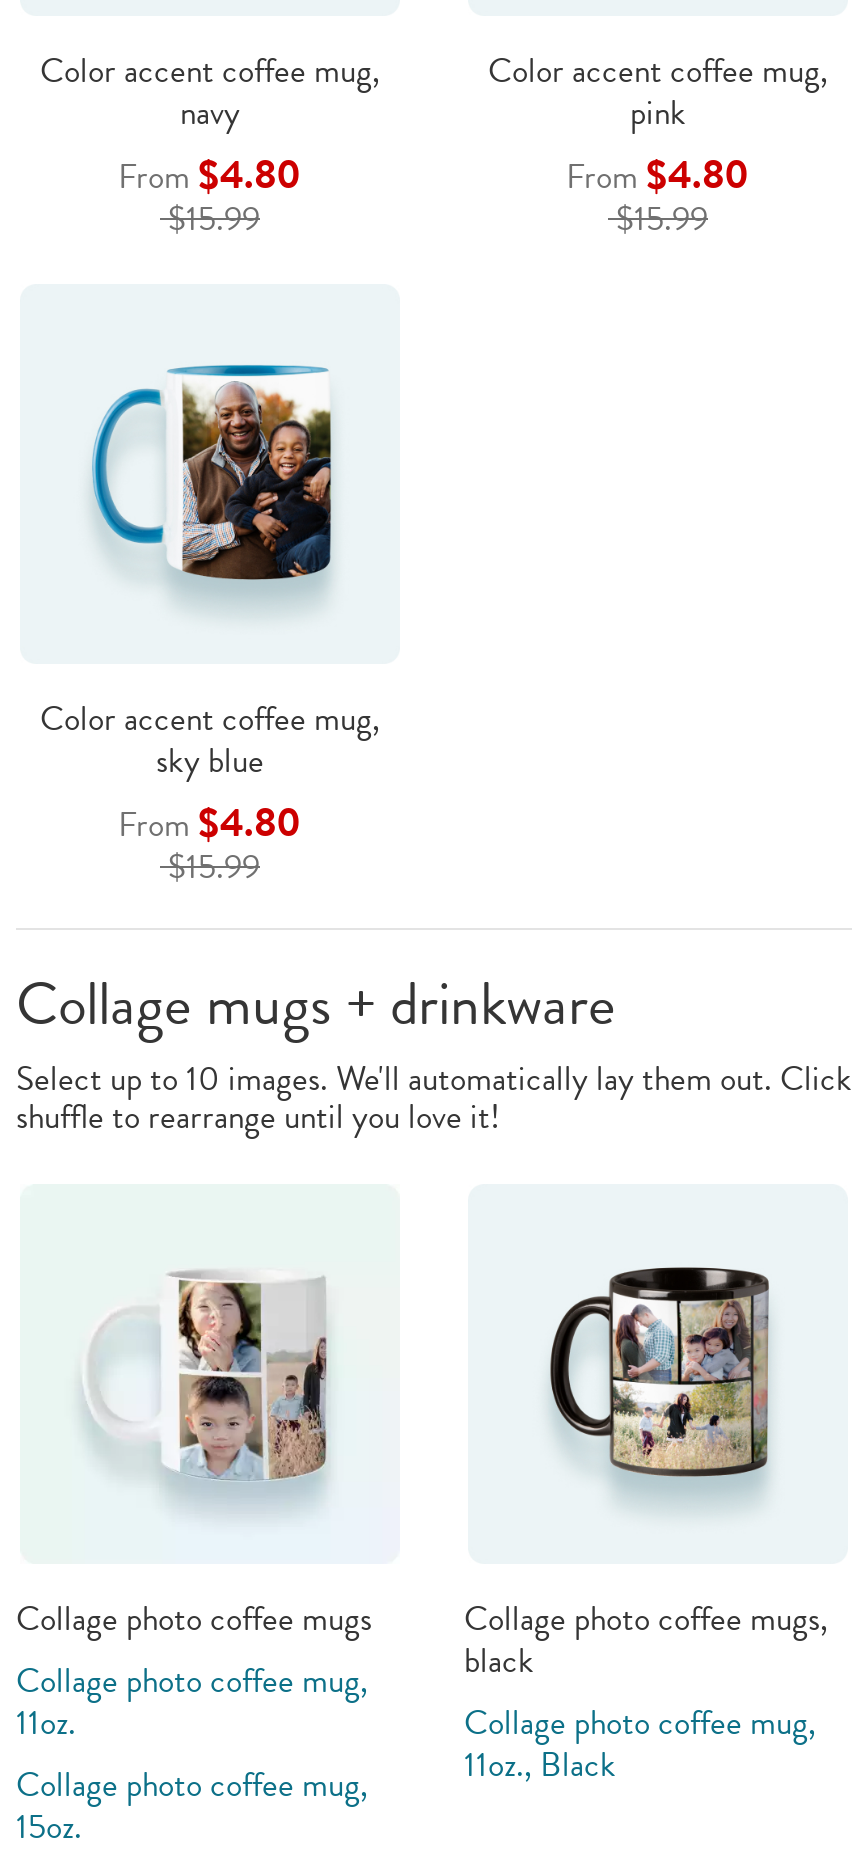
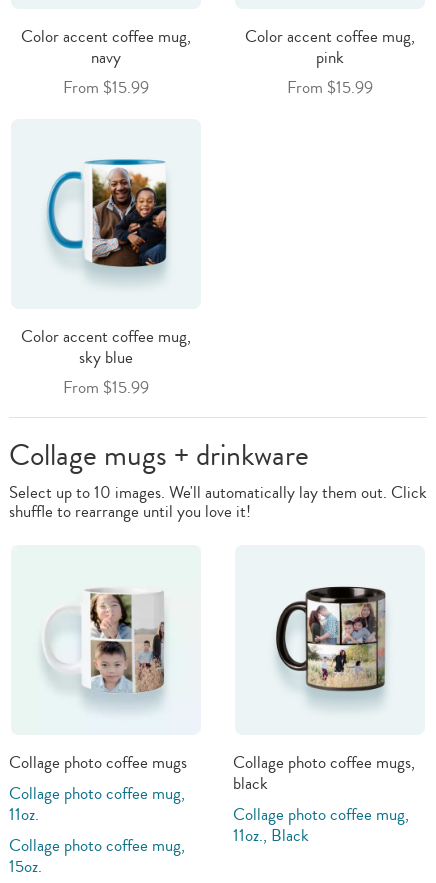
[118,145,302,243] From $4.80 | $15.99 -> [63,74,149,99] From $15.99
[566,145,750,243] From $4.80 | $15.99 -> [287,74,373,99] From $15.99
[118,793,302,891] From $4.80 | $15.99 -> [63,374,149,399] From $15.99

